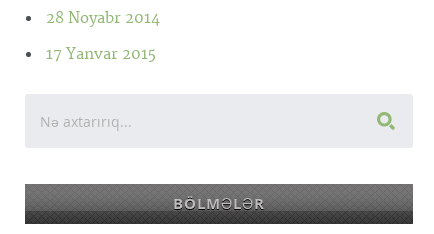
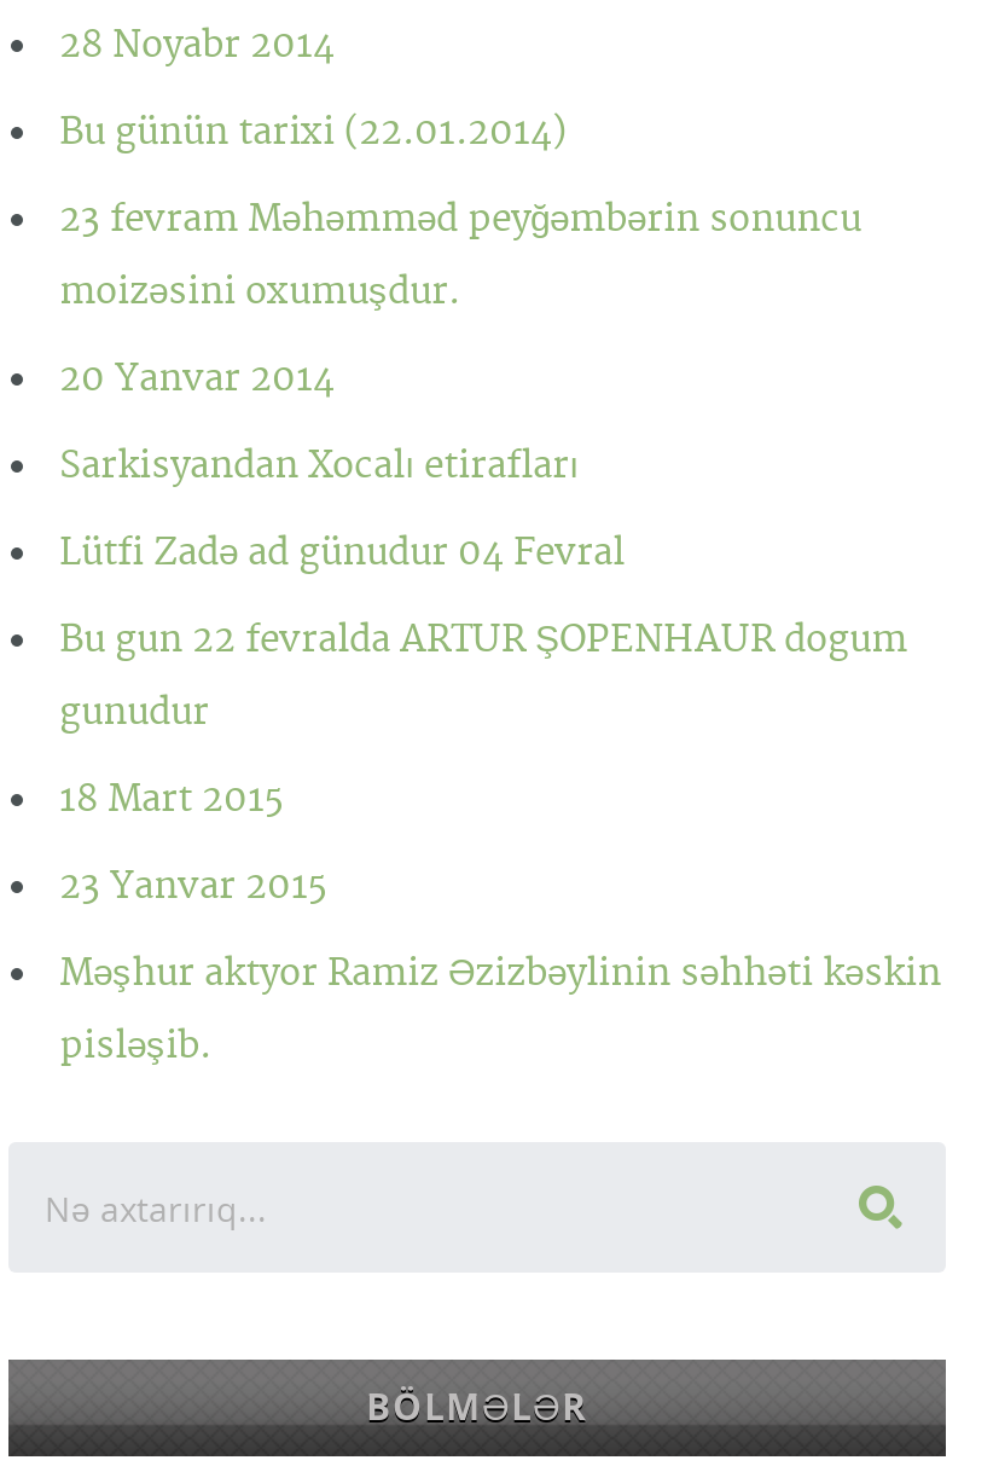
[46,45,156,64] 17 Yanvar 2015 -> [59,110,941,1070] Bu günün tarixi (22.01.2014) | 23 fevram Məhəmməd peyğəmbərin sonuncu | moizəsini oxumuşdur. | 20 Yanvar 2014 | Sarkisyandan Xocalı etirafları | Lütfi Zadə ad günudur 04 Fevral | Bu gun 22 fevralda ARTUR ŞOPENHAUR dogum | gunudur | 18 Mart 2015 | 23 Yanvar 2015 | Məşhur aktyor Ramiz Əzizbəylinin səhhəti kəskin | pisləşib.

